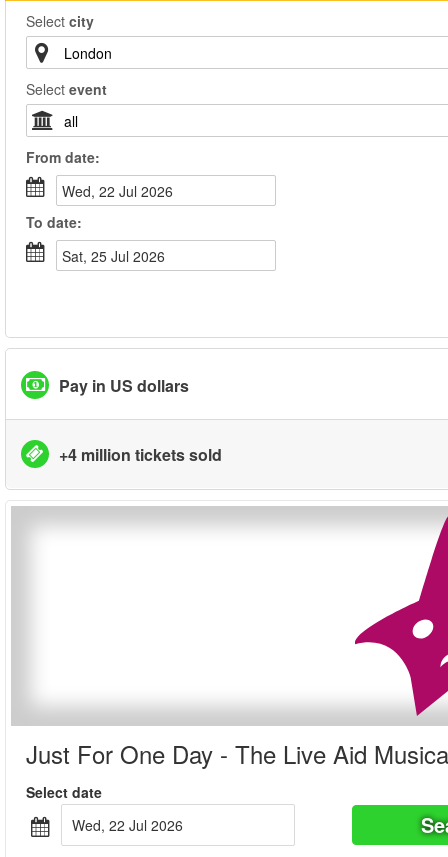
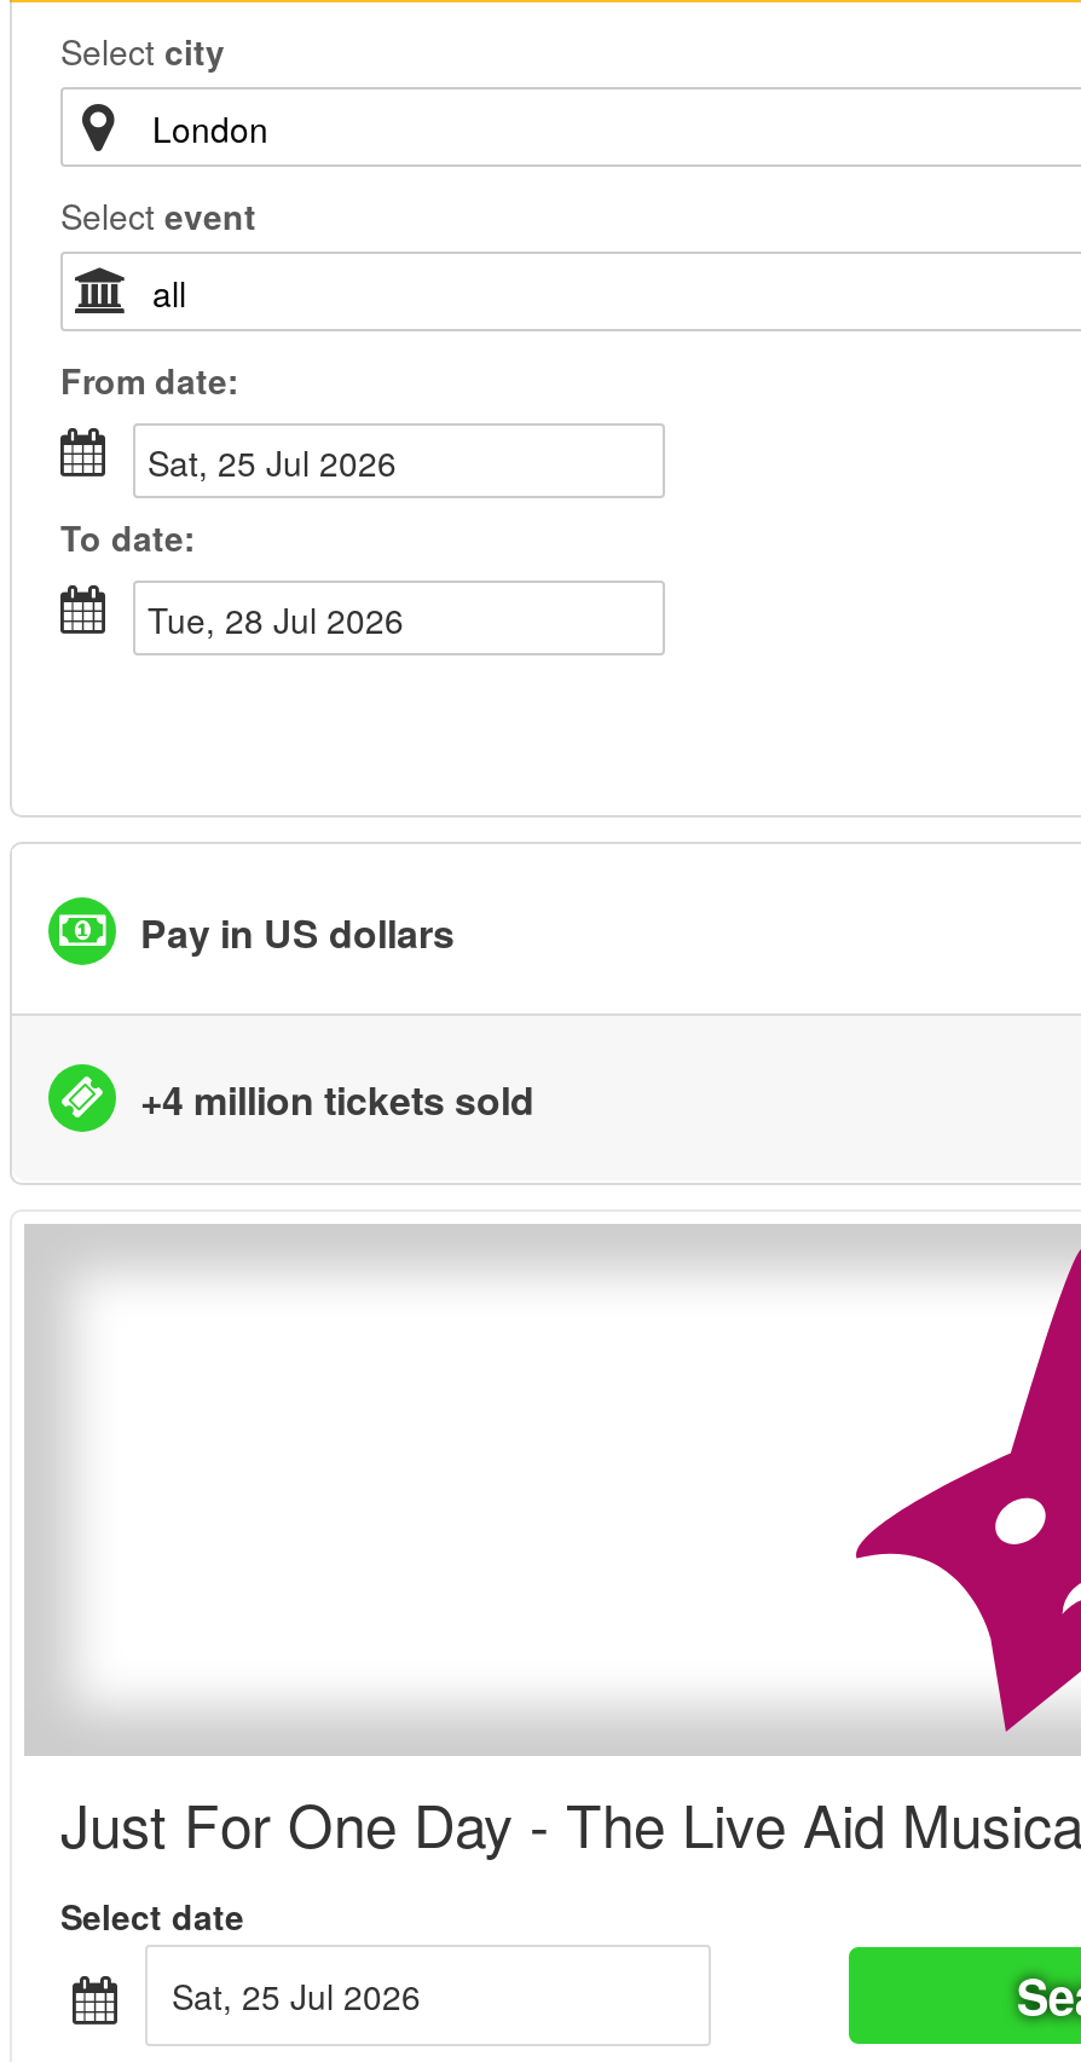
[75,181,173,201] Wed, 22 Jul 2026 -> [169,438,397,486] Sat, 25 Jul 2026
[71,246,165,266] Sat, 25 Jul 2026 -> [167,595,404,643] Tue, 28 Jul 2026
[85,815,183,835] Wed, 22 Jul 2026 -> [193,1971,421,2020] Sat, 25 Jul 2026

